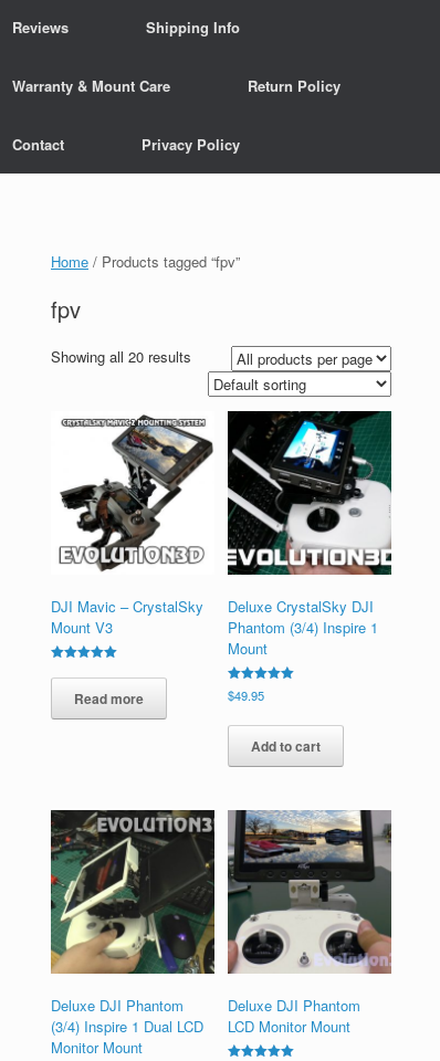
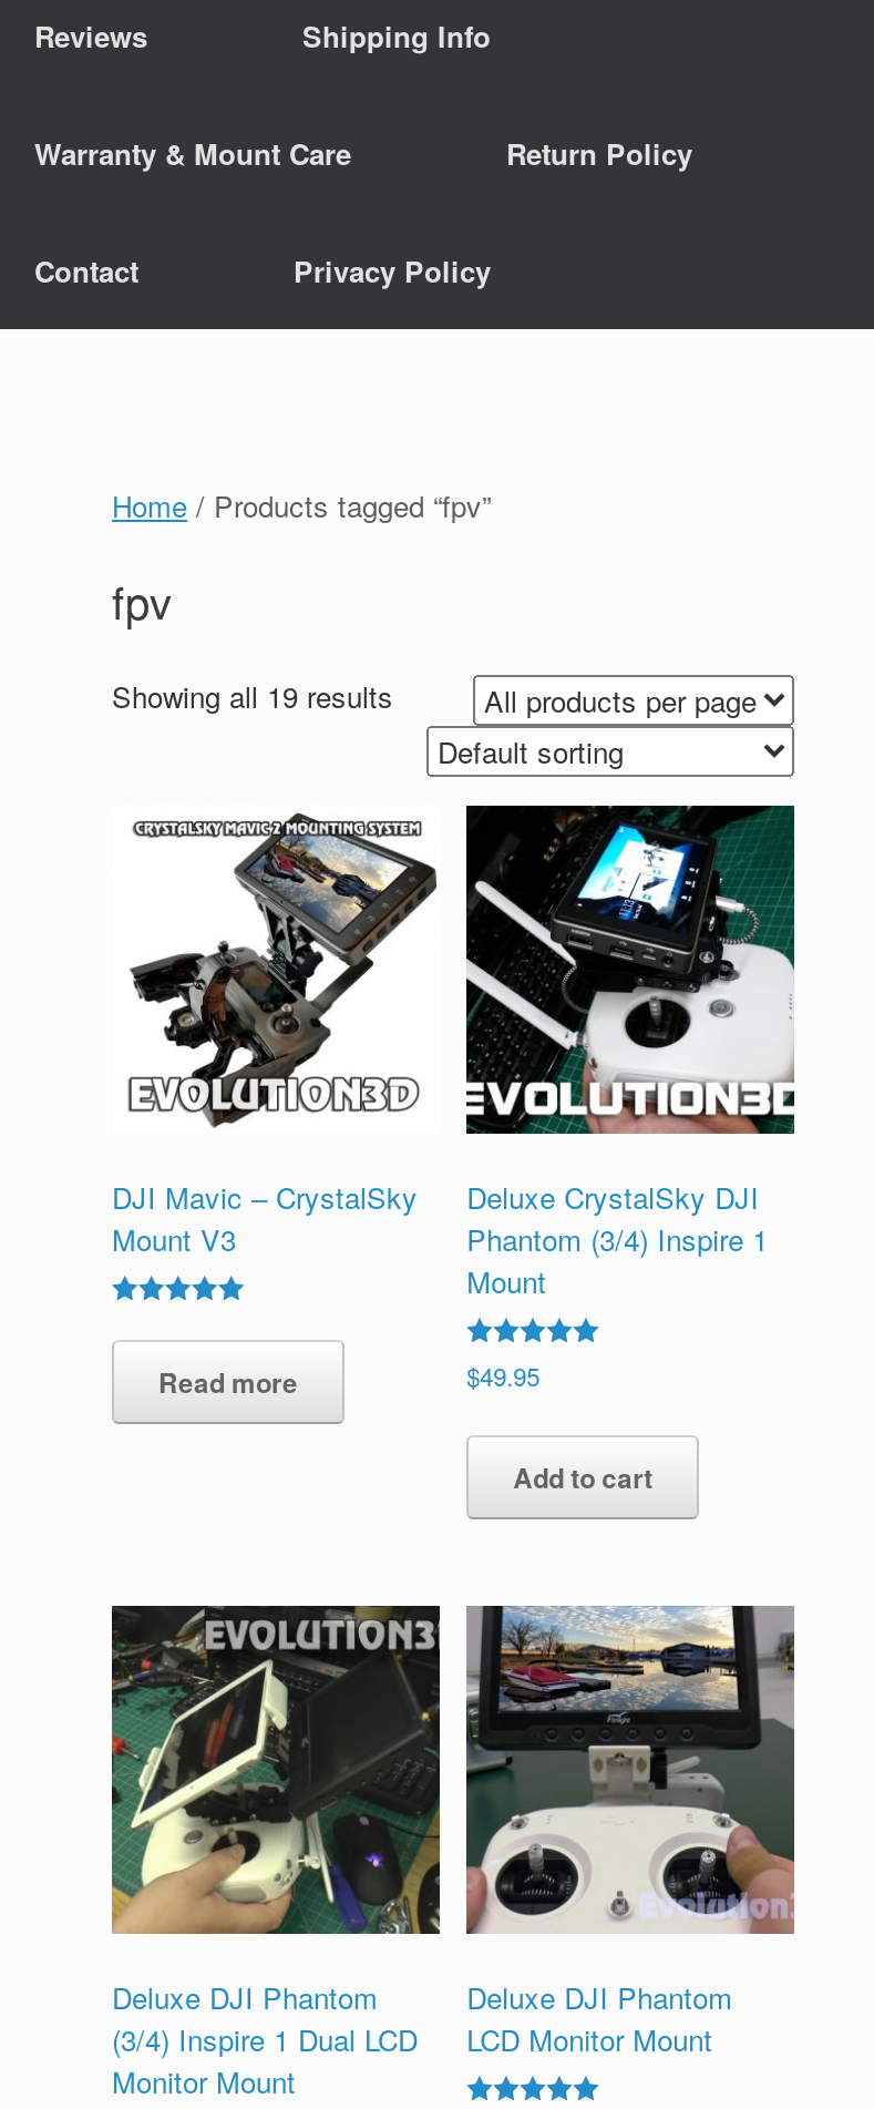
[51,346,191,367] Showing all 20 results -> [112,675,393,717] Showing all 19 results

